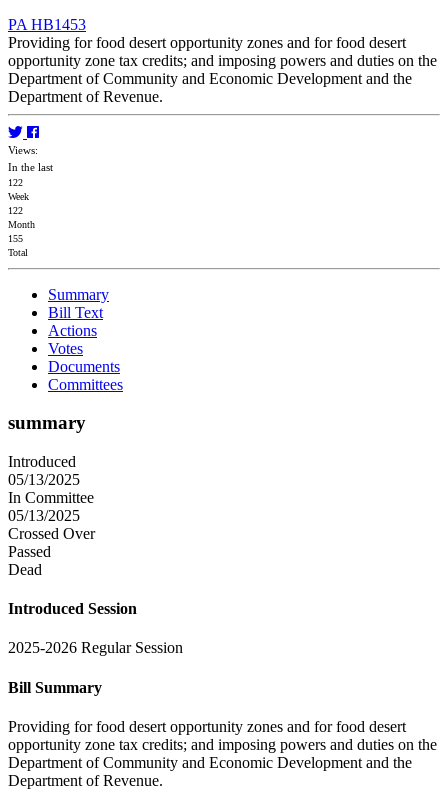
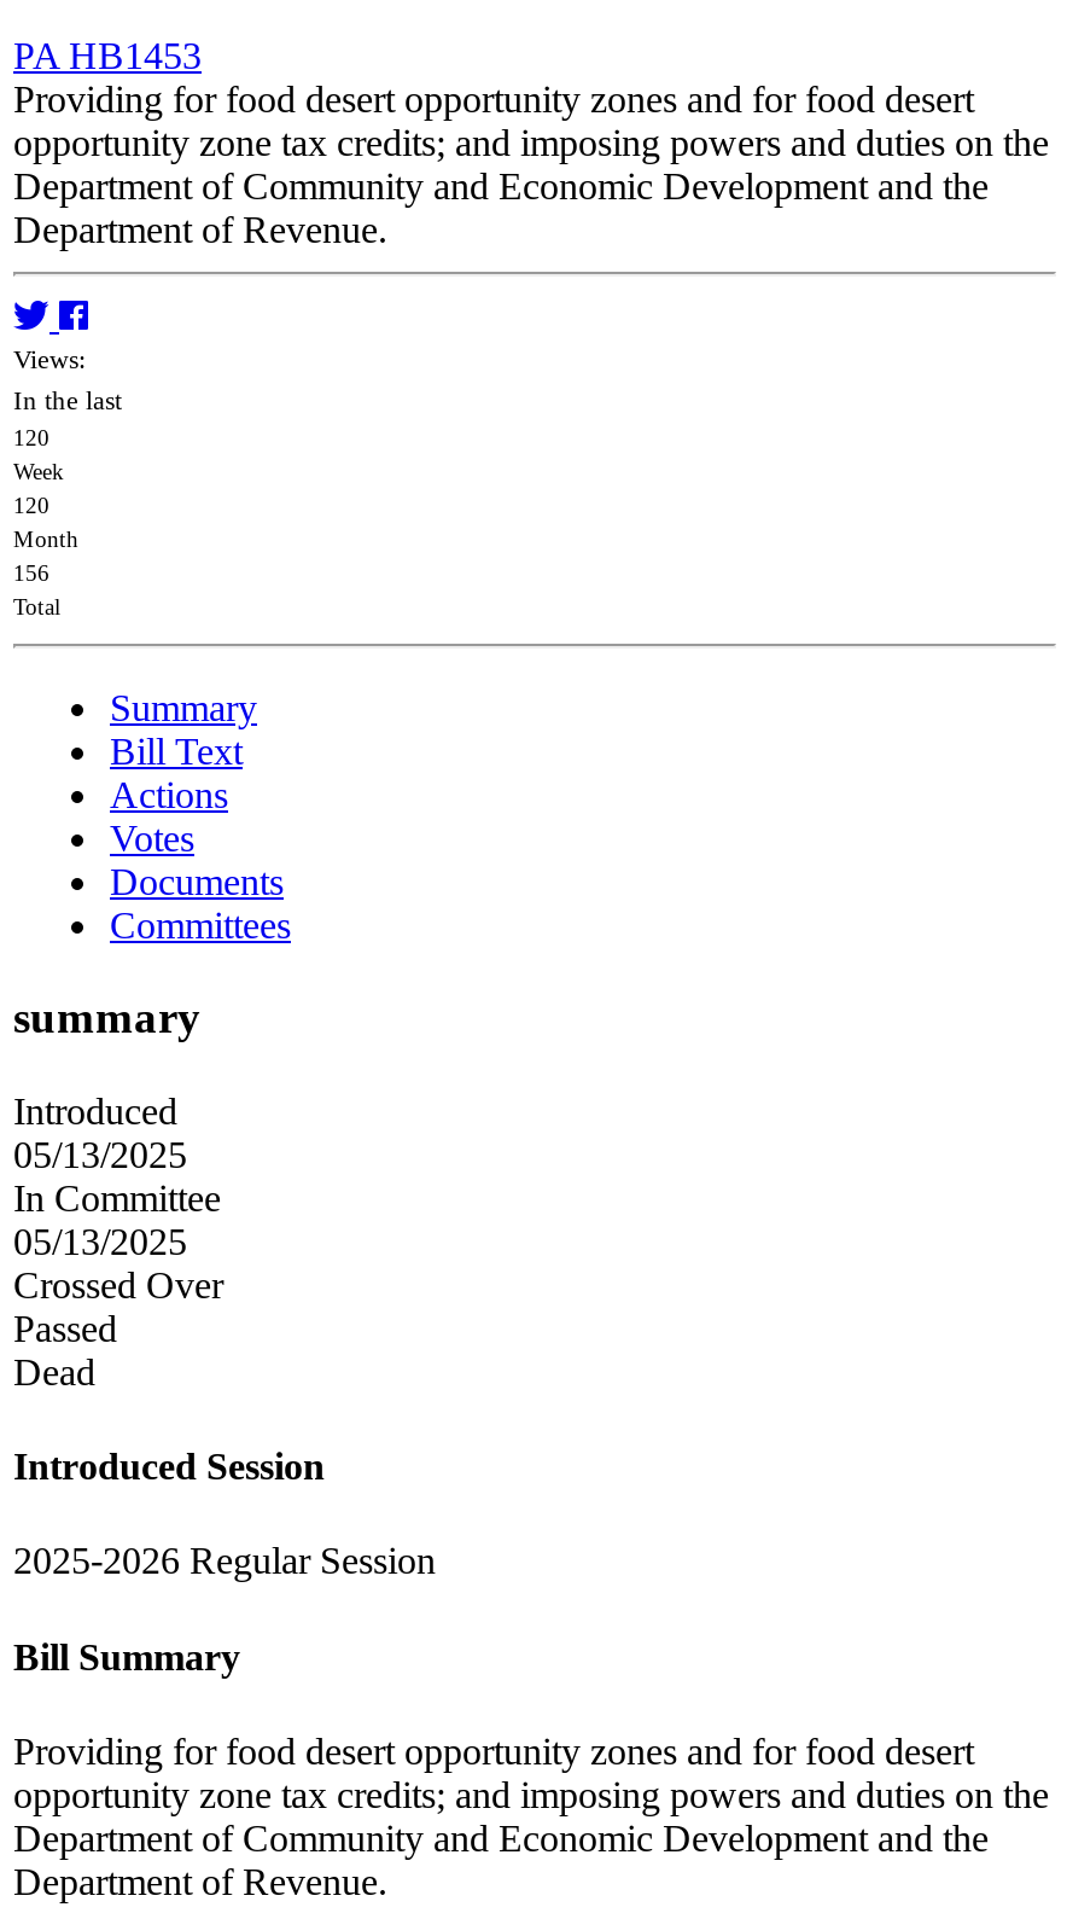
[8,176,23,187] 122 -> [13,423,49,449] 120
[8,204,23,215] 122 -> [13,490,49,517] 120
[8,232,23,243] 155 -> [13,558,49,585] 156

